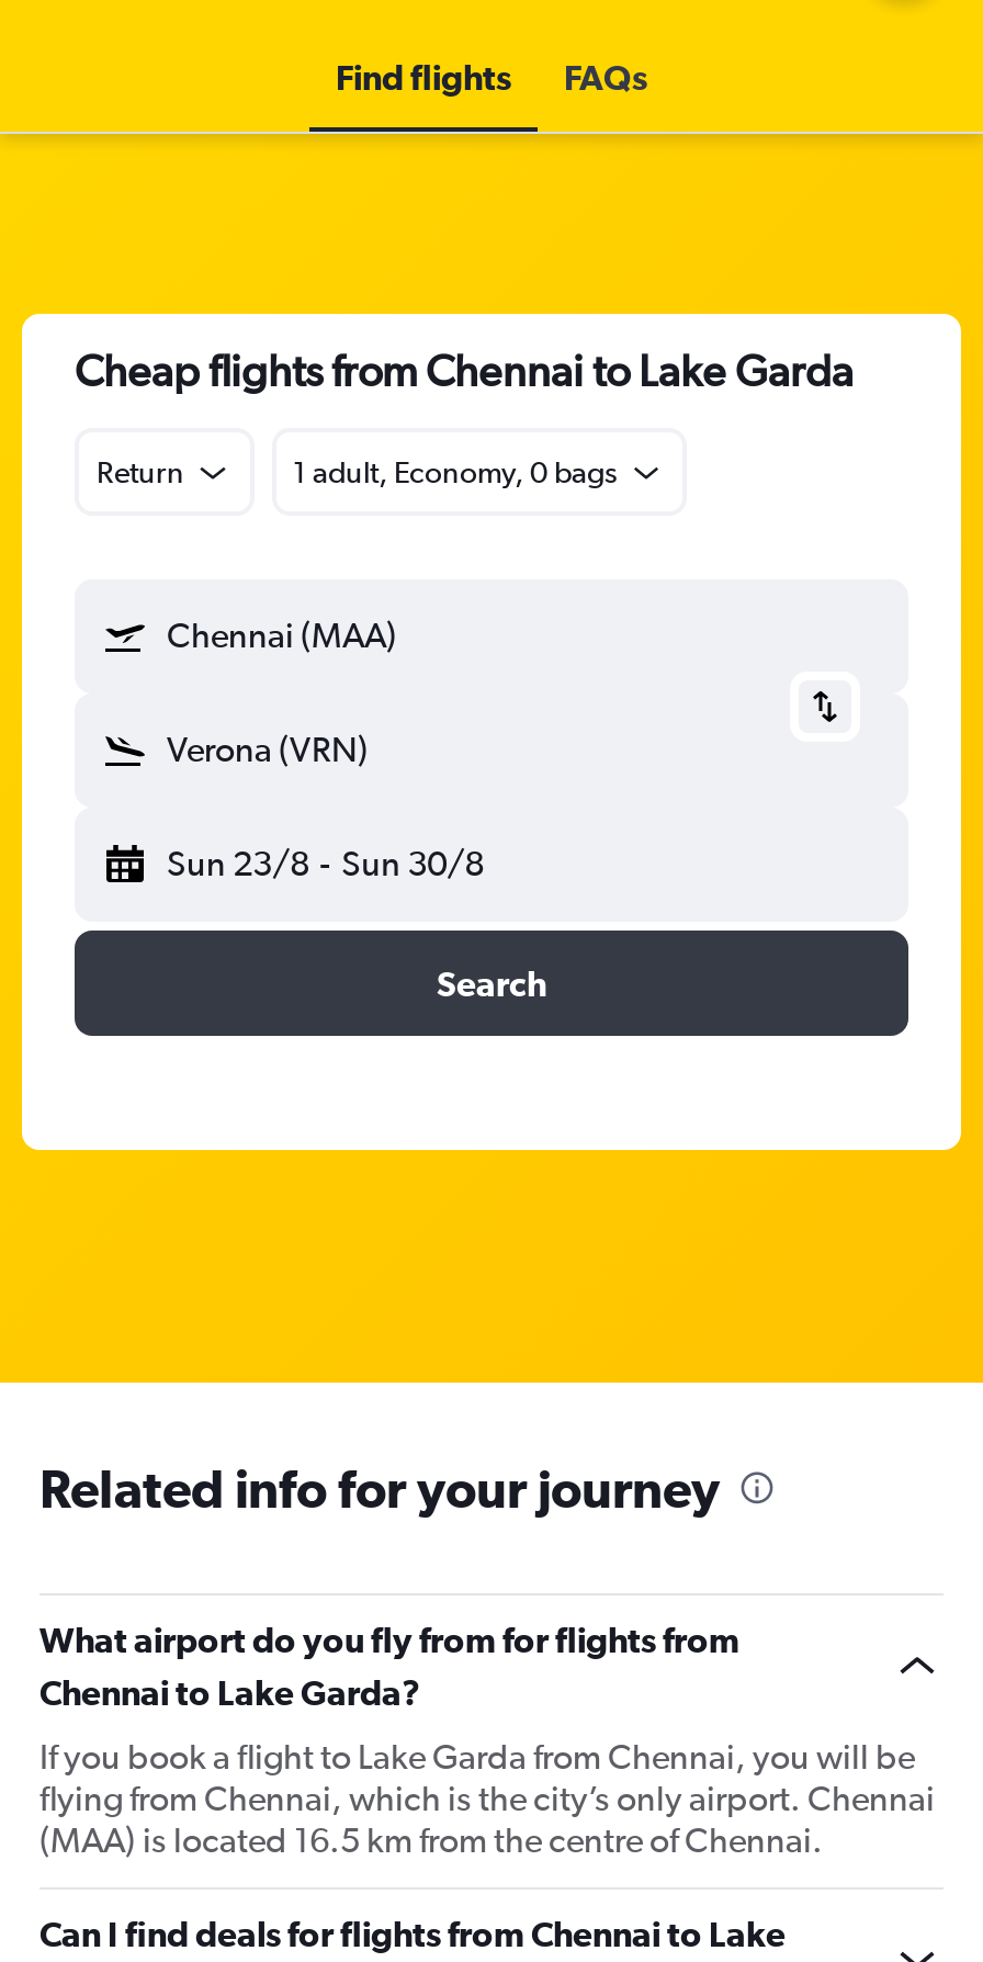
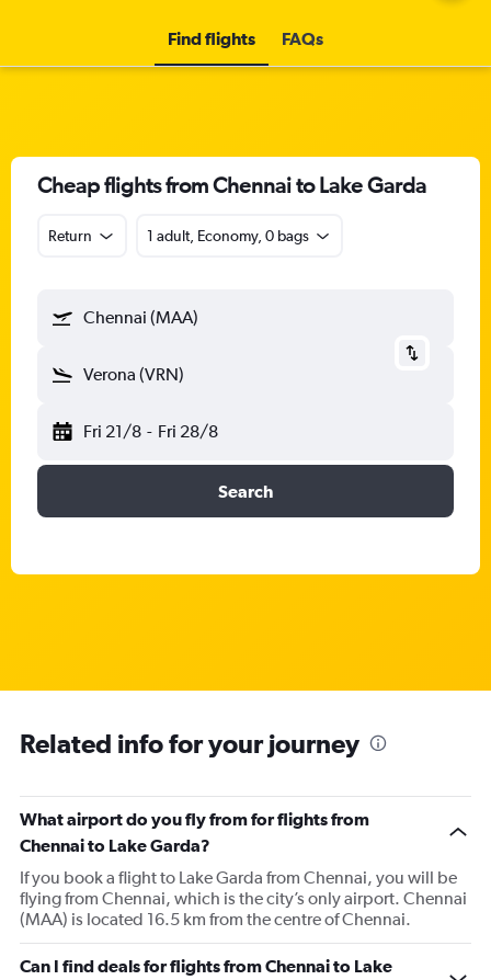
[167,843,484,884] Sun 23/8 - Sun 30/8 -> [83,421,218,442] Fri 21/8 - Fri 28/8

